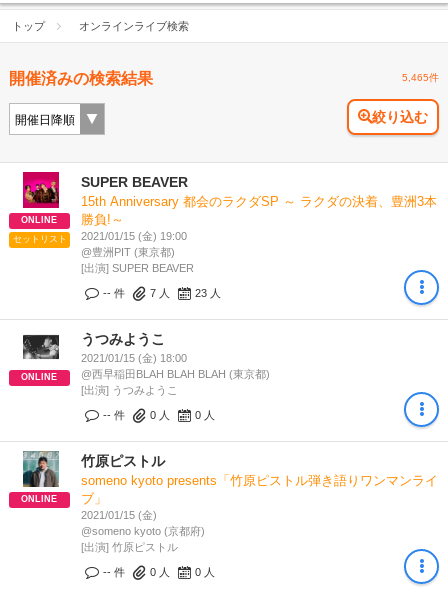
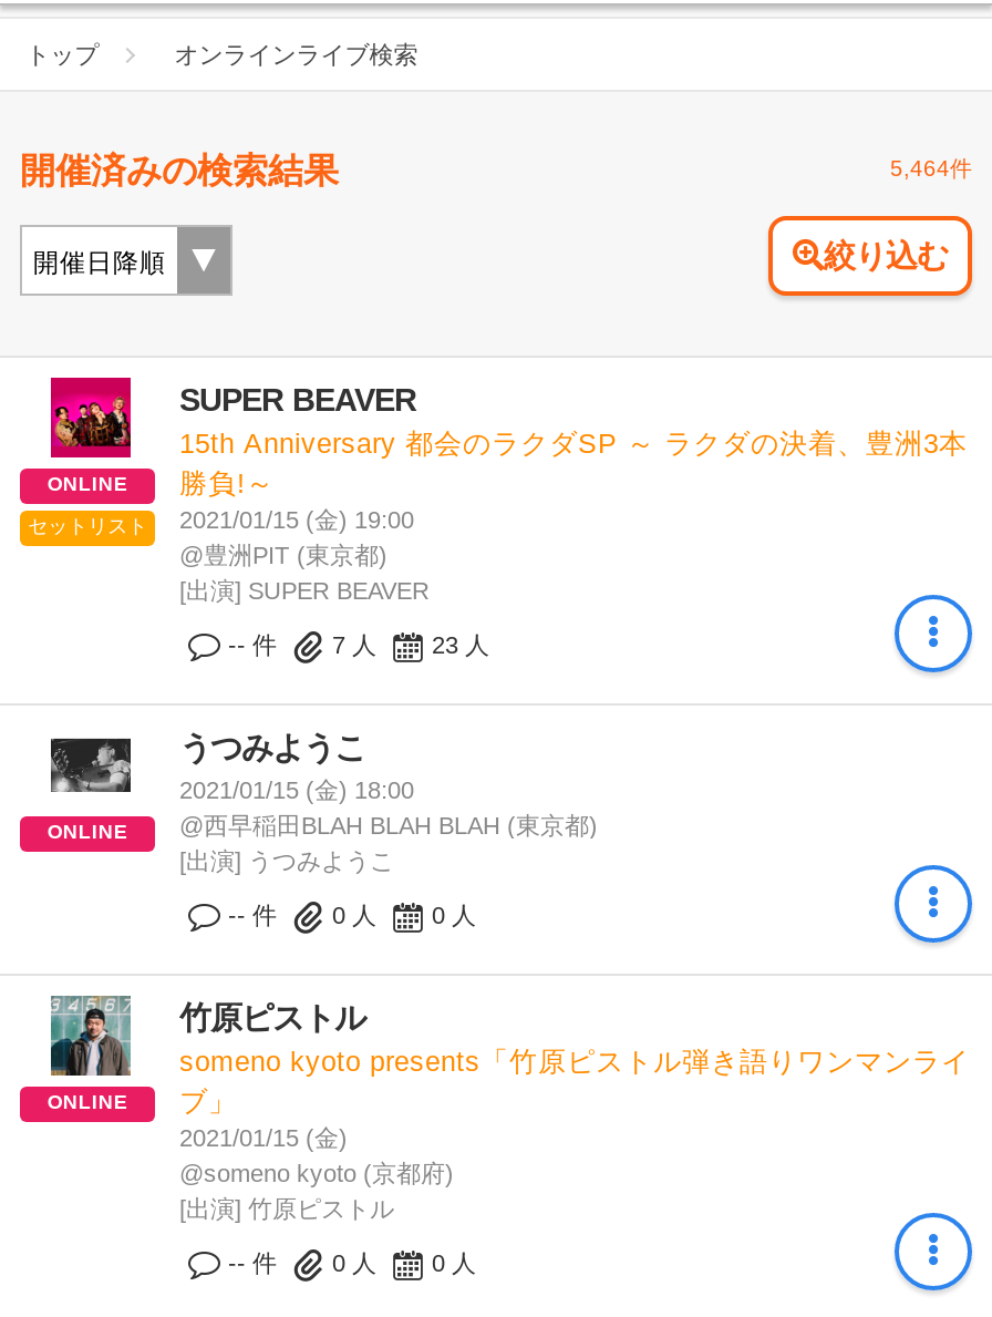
[402,72,439,83] 5,465件 -> [890,156,972,181] 5,464件

